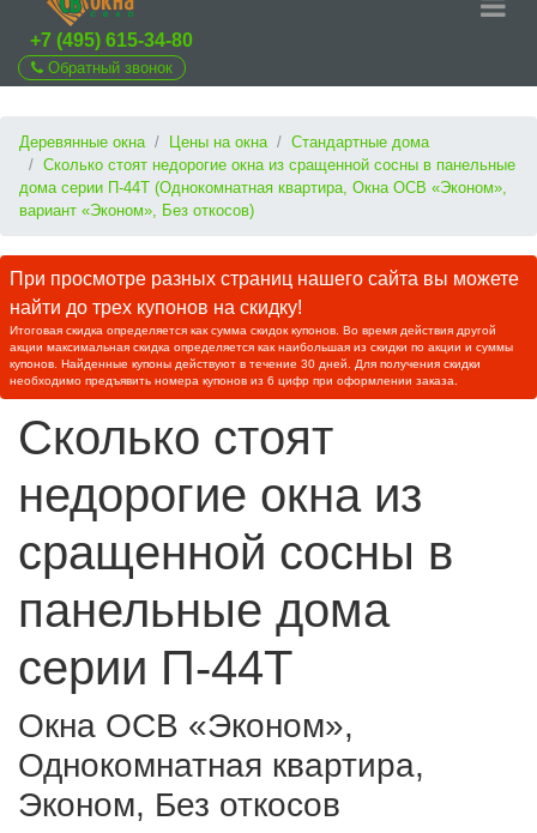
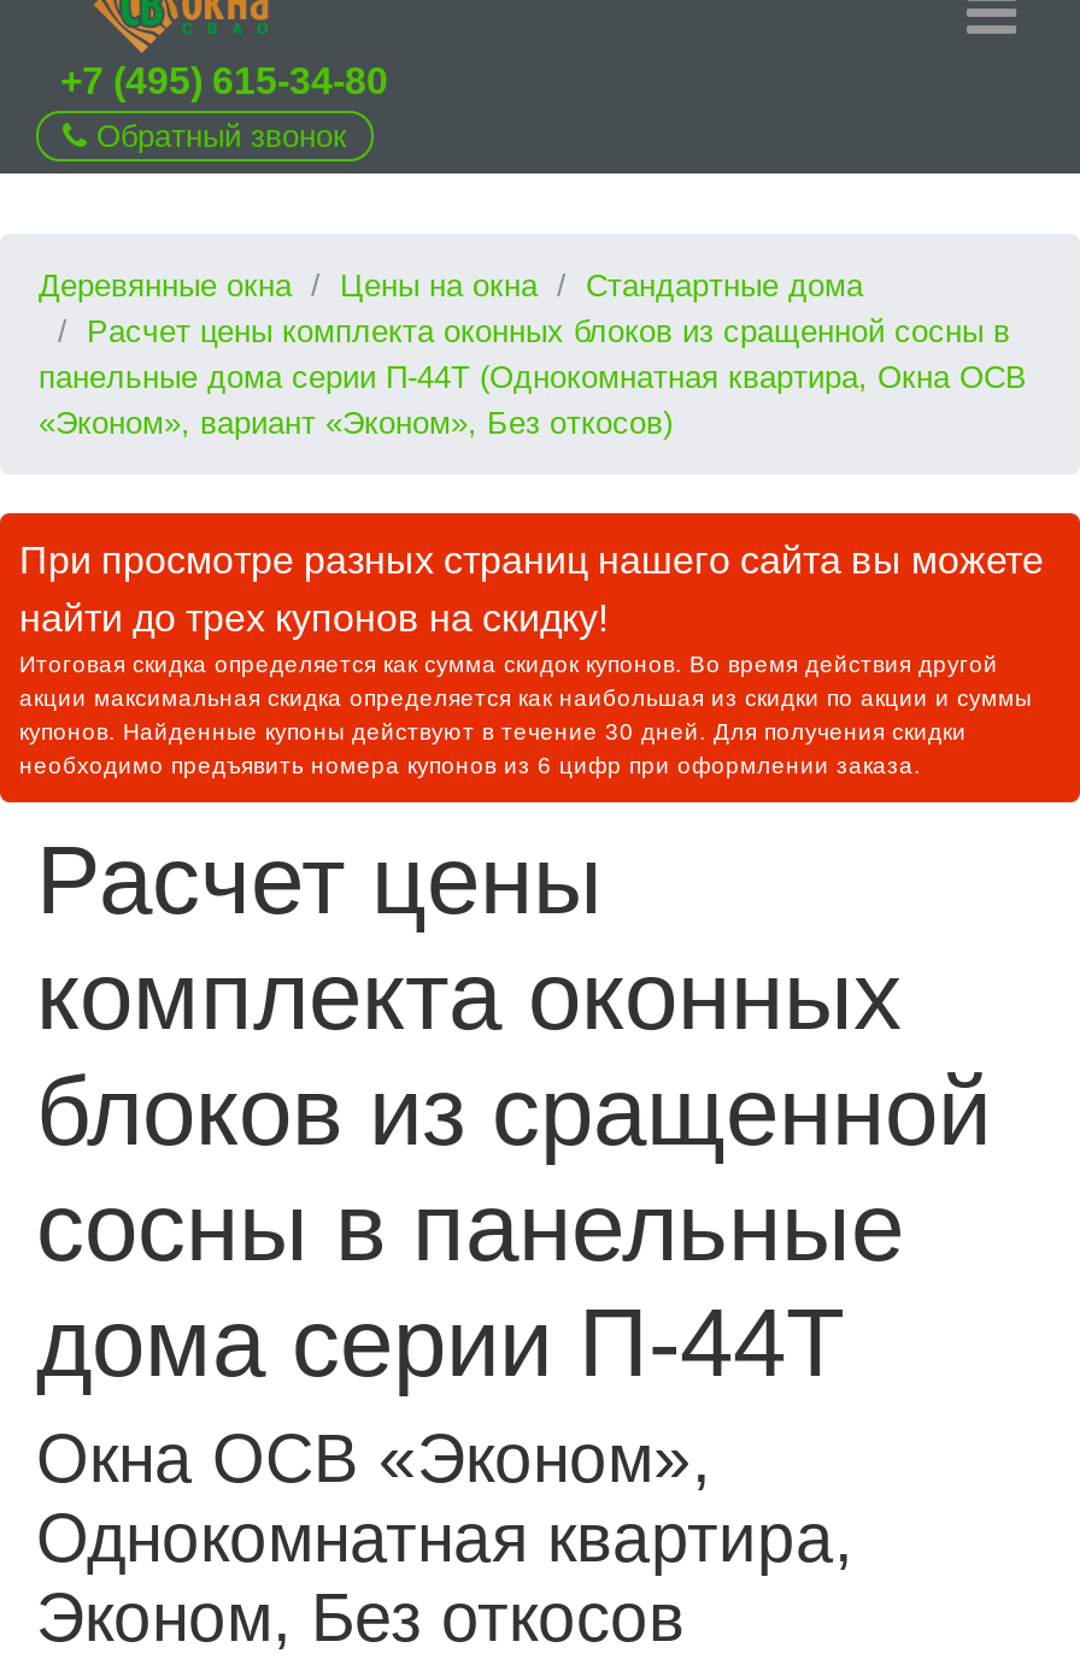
[19,156,515,219] Сколько стоят недорогие окна из сращенной сосны в панельные | дома серии П-44T (Однокомнатная квартира, Окна ОСВ «Эконом», | вариант «Эконом», Без откосов) -> [39,313,1027,441] Расчет цены комплекта оконных блоков из сращенной сосны в | панельные дома серии П-44T (Однокомнатная квартира, Окна ОСВ | «Эконом», вариант «Эконом», Без откосов)
[18,411,453,694] Сколько стоят | недорогие окна из | сращенной сосны в | панельные дома | серии П-44T -> [36,826,991,1395] Расчет цены | комплекта оконных | блоков из сращенной | сосны в панельные | дома серии П-44T

